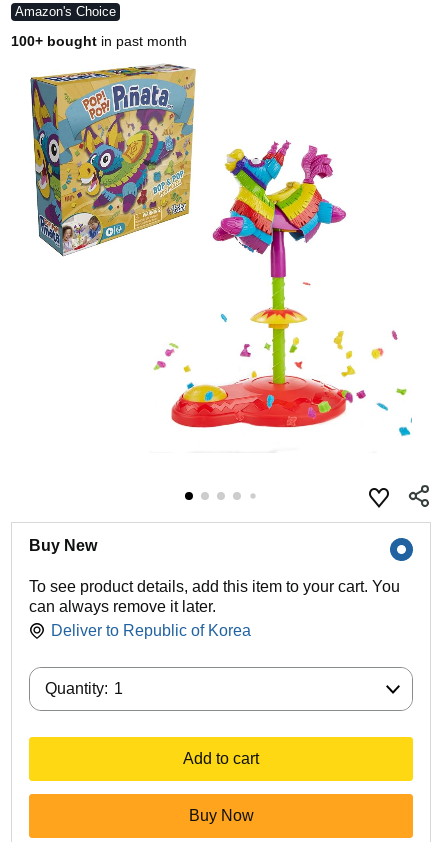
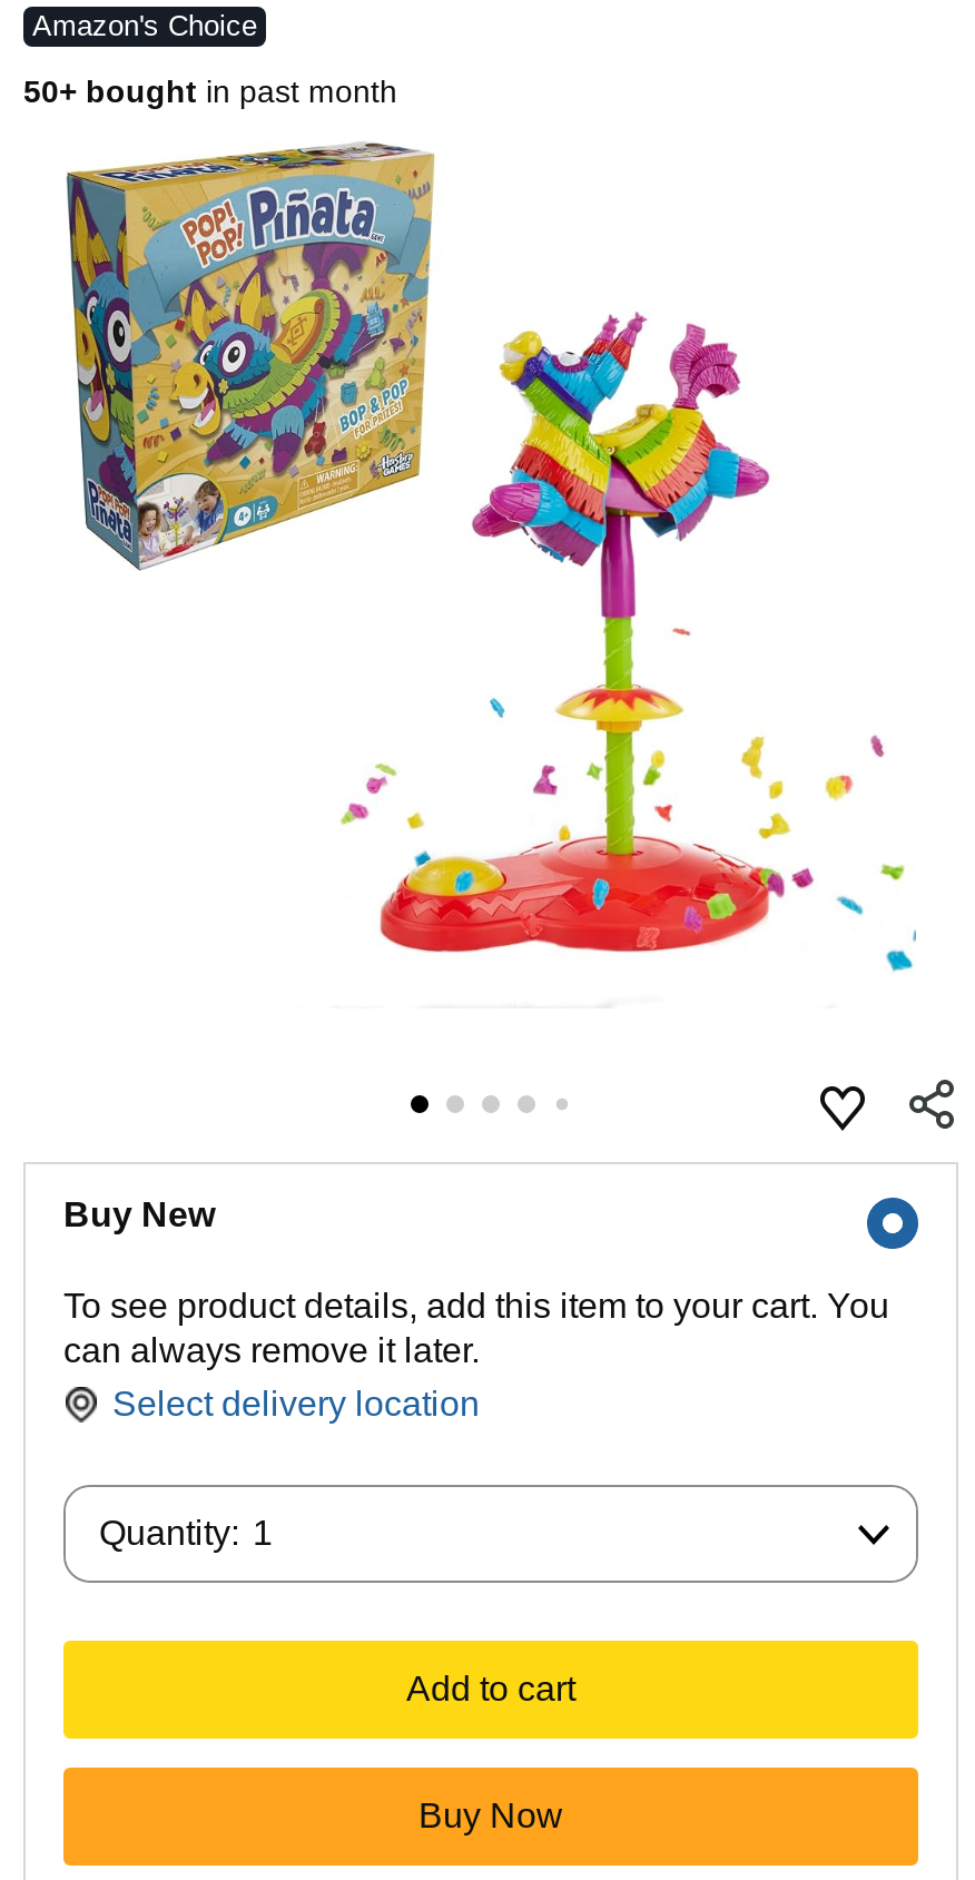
[11,33,187,49] 100+ bought in past month -> [23,73,397,109] 50+ bought in past month
[51,622,251,639] Deliver to Republic of Korea -> [112,1385,480,1423] Select delivery location

